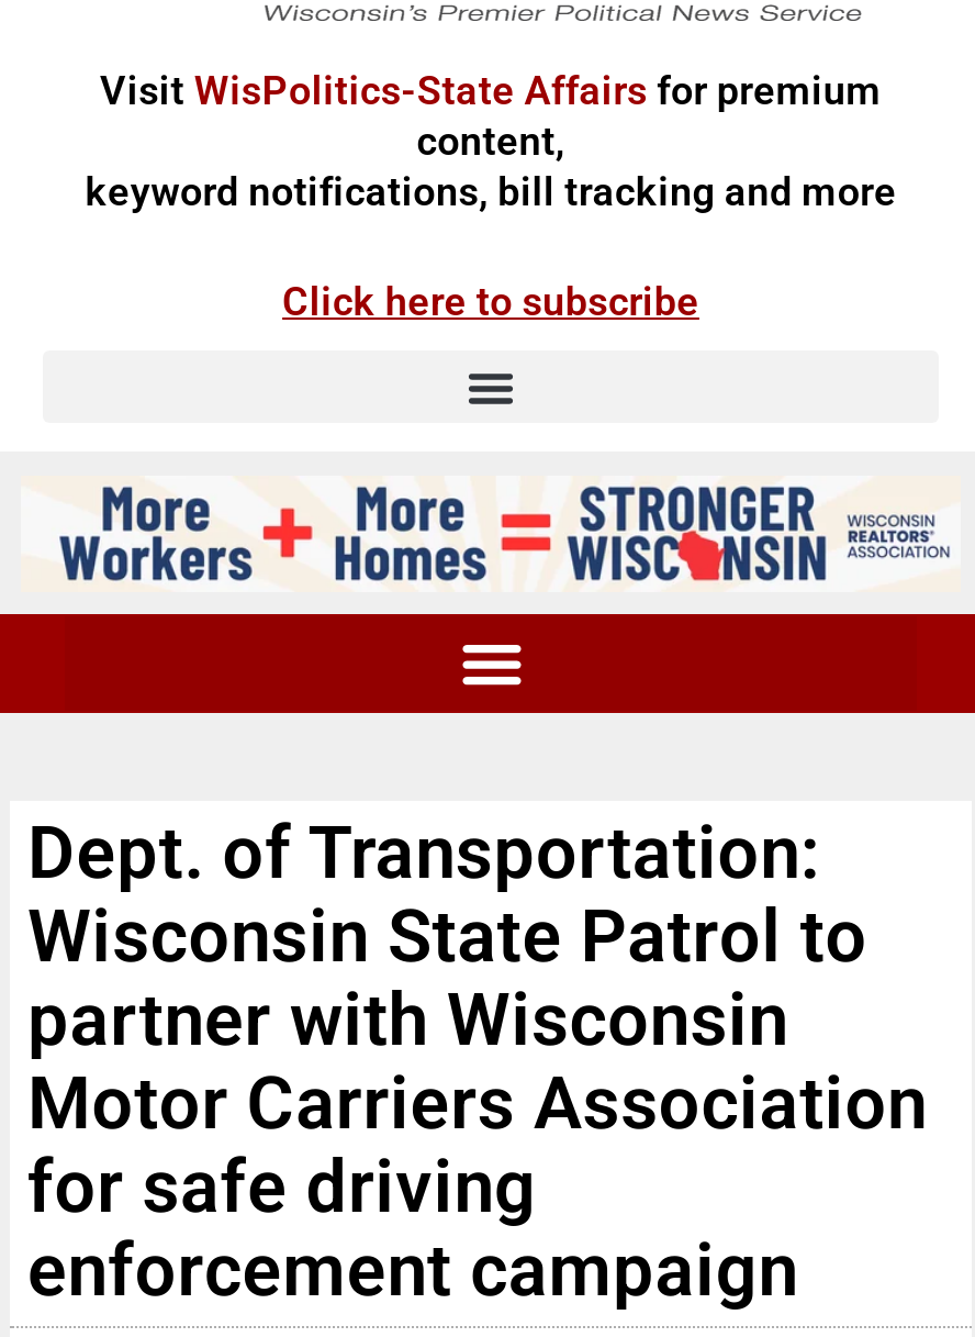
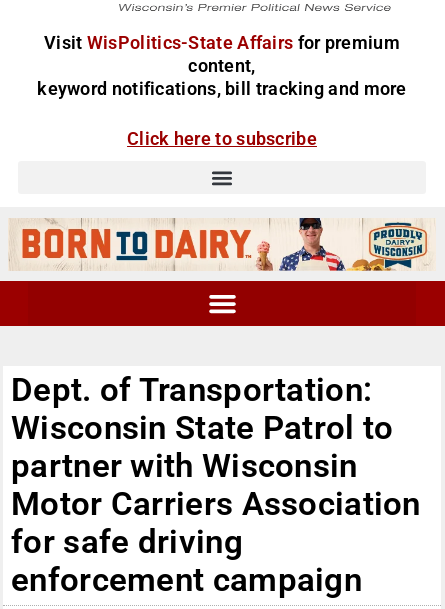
[23,476,952,592] [image] -> [9,217,430,272] [image]

